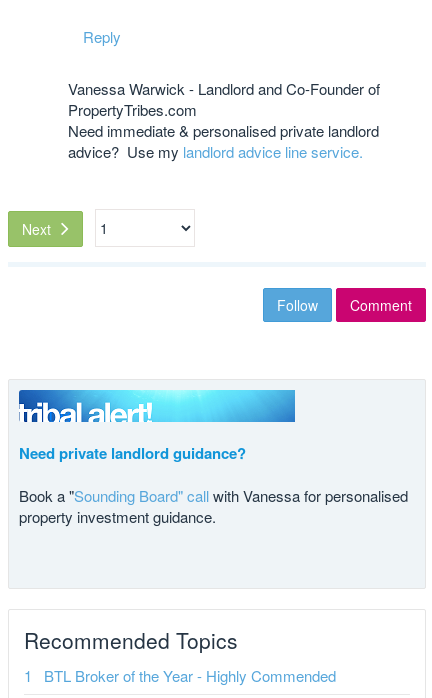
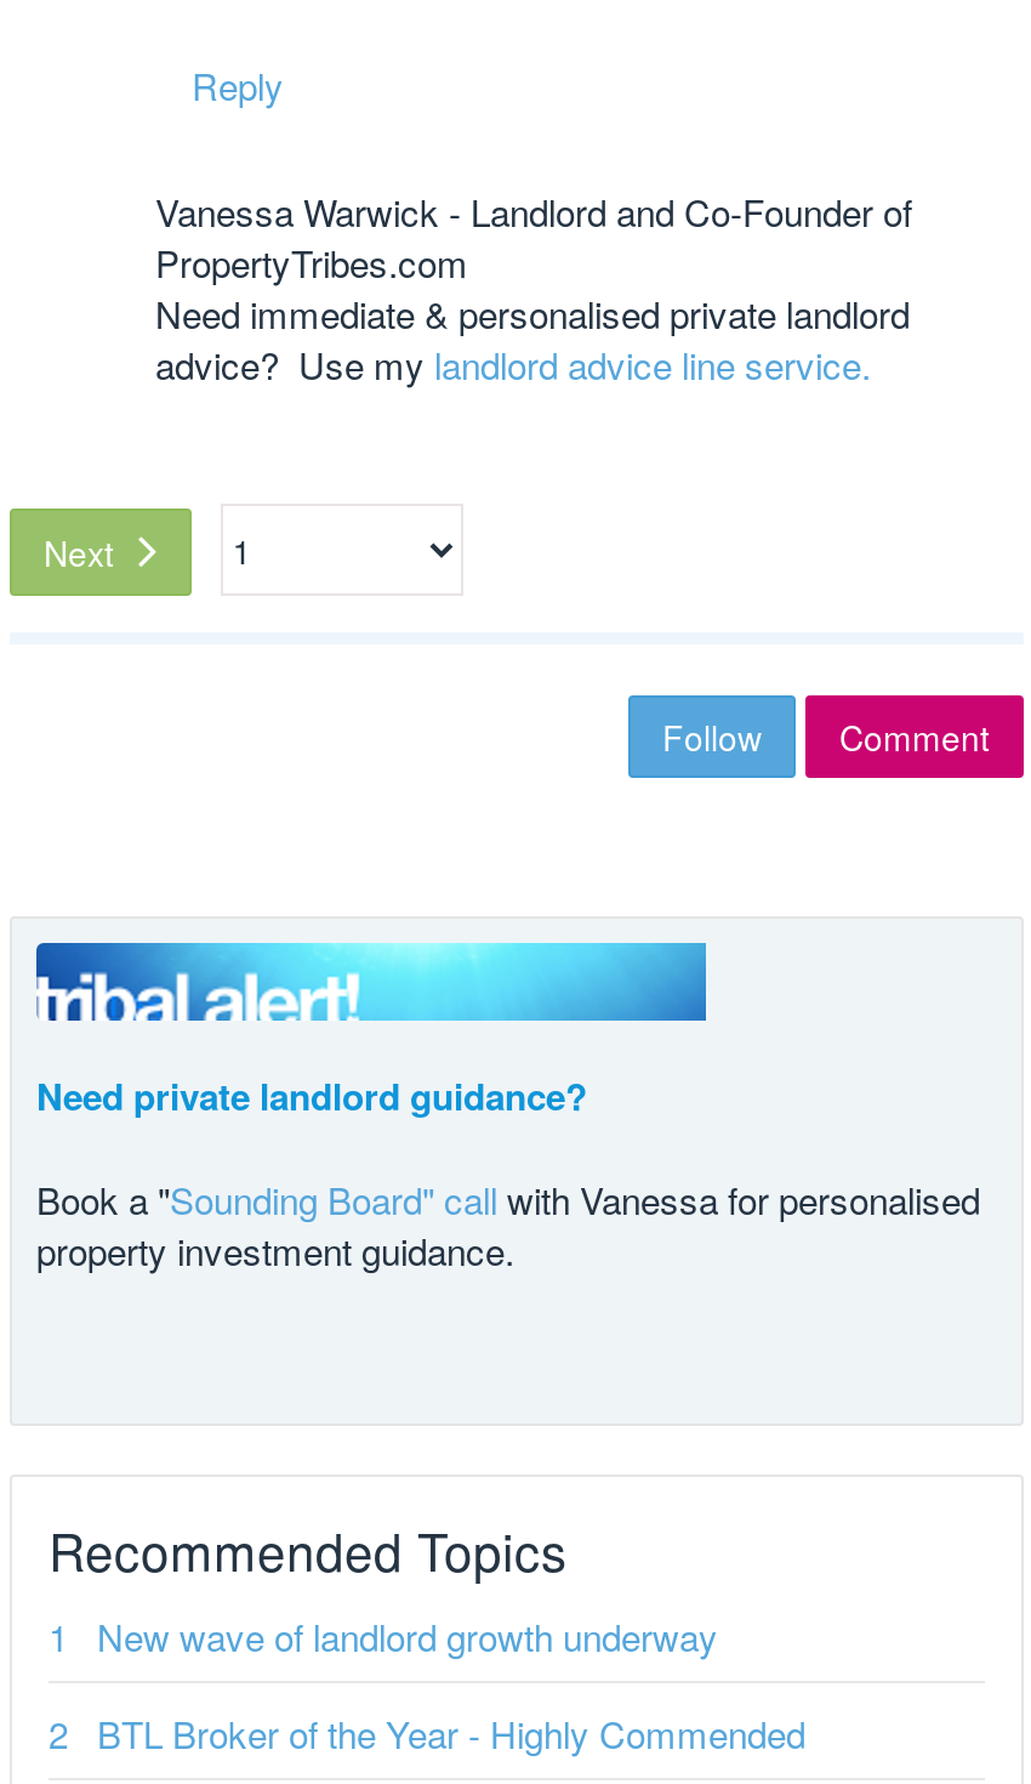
none -> [97,1611,718,1662] New wave of landlord growth underway

